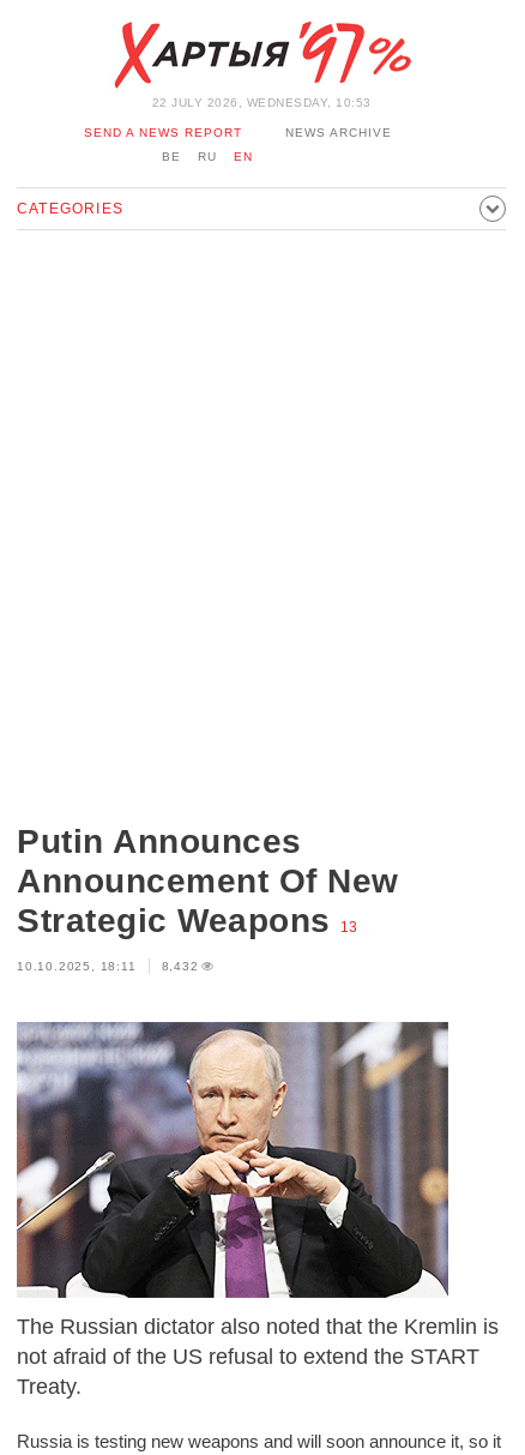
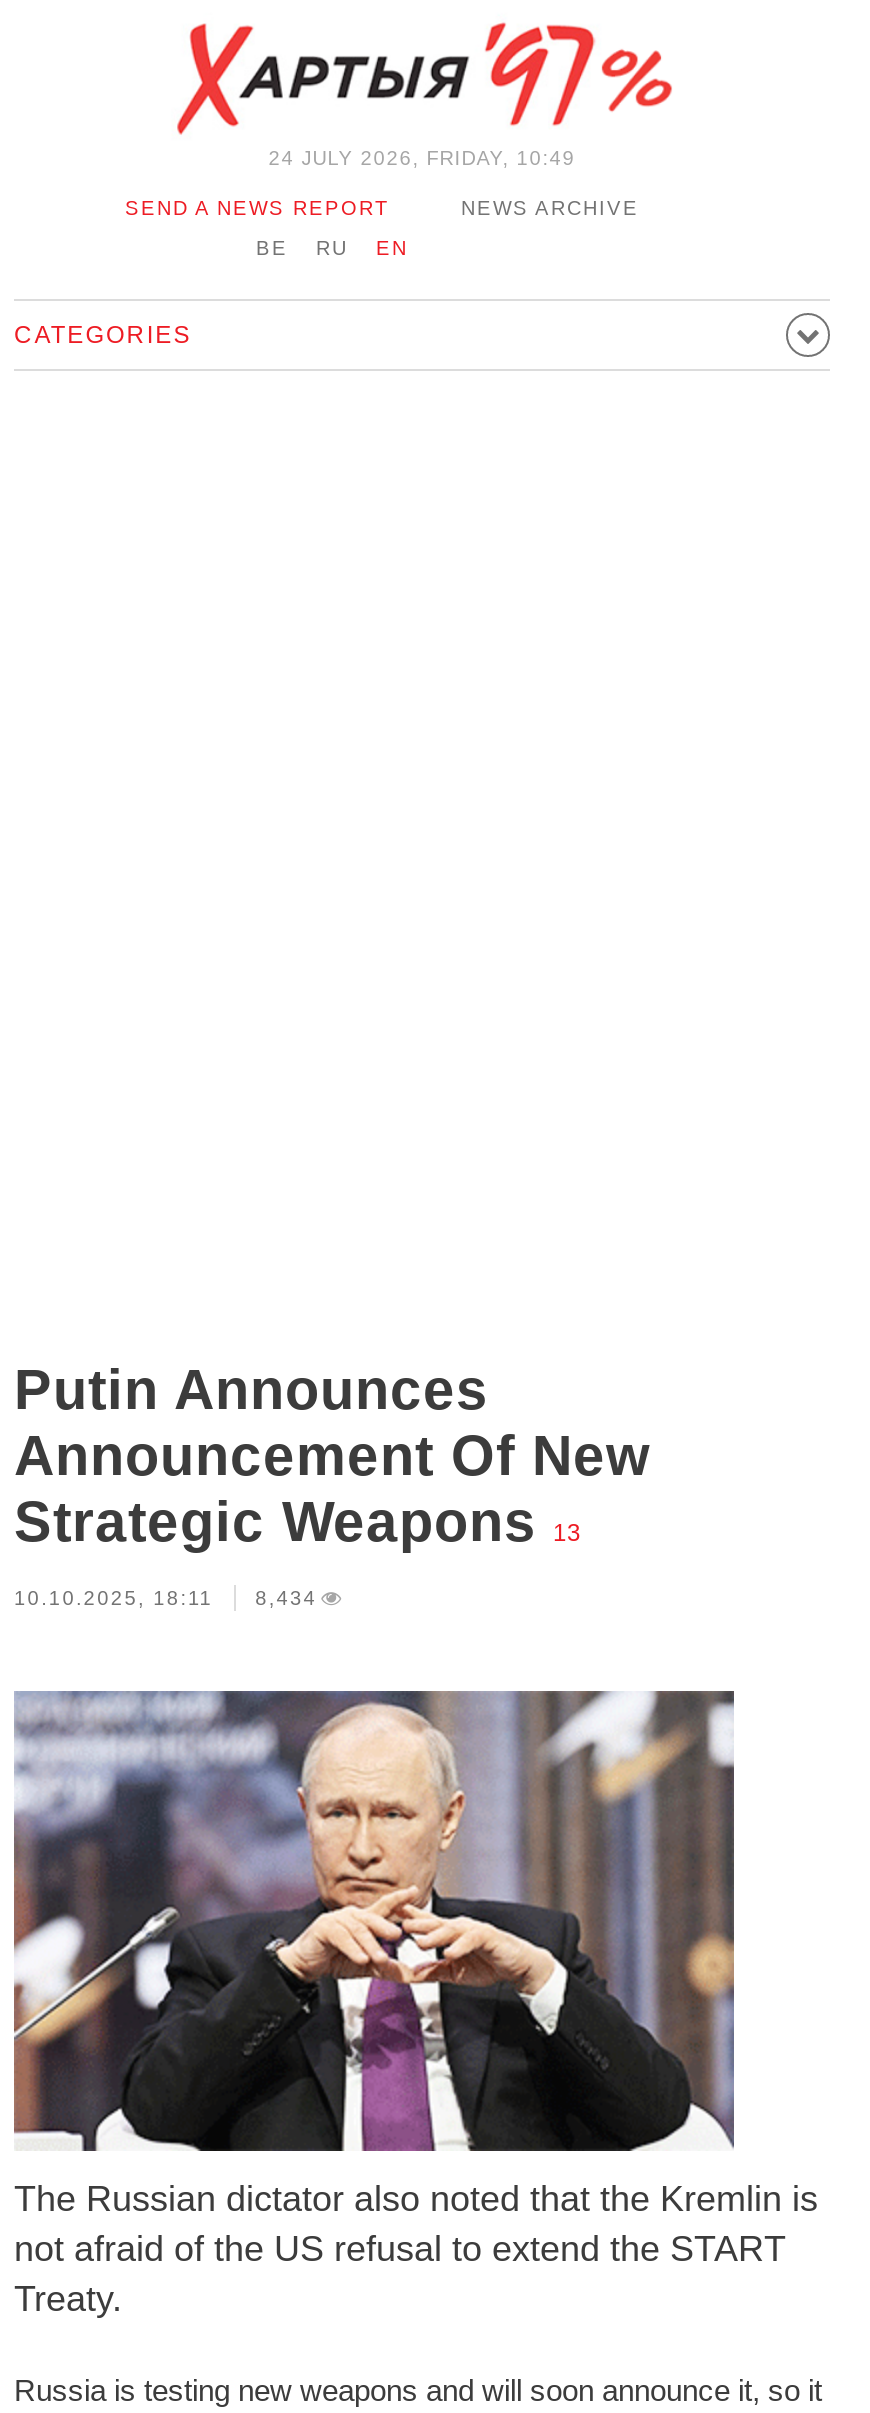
[152,96,371,109] 22 JULY 2026, WEDNESDAY, 10:53 -> [268,147,576,169] 24 JULY 2026, FRIDAY, 10:49
[17,960,198,973] 10.10.2025, 18:11 8,432 -> [14,1587,317,1609] 10.10.2025, 18:11 8,434

